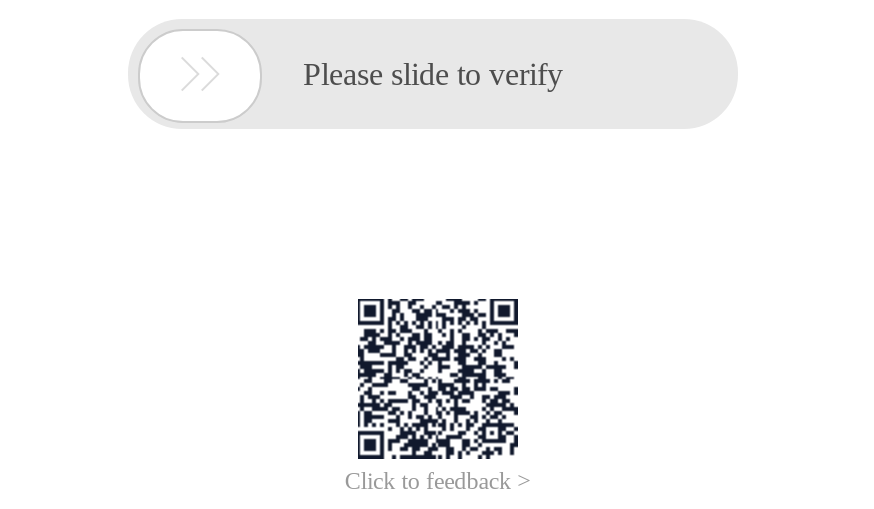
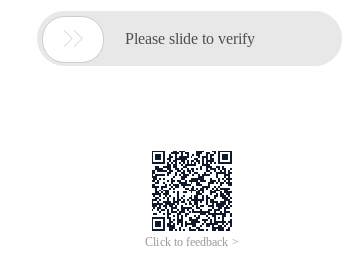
[356,297,518,461] [image] -> [151,151,233,232] [image]

